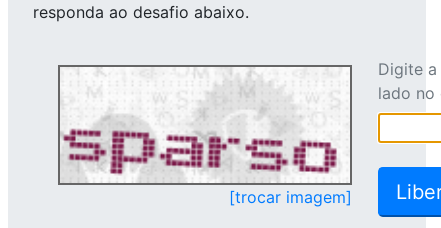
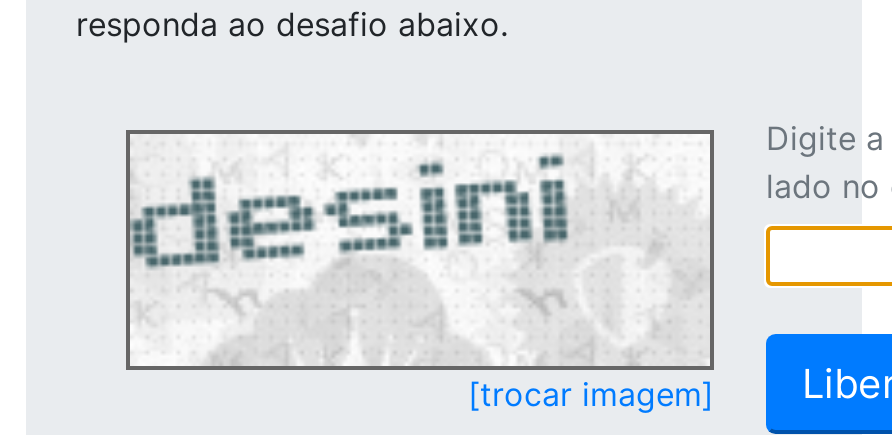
[60,74,347,182] [image] -> [132,154,704,362] [image]

